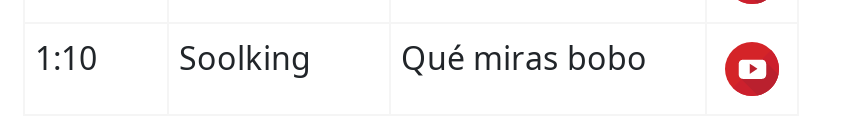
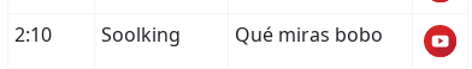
[35,36,311,80] 1:10 Soolking -> [14,21,181,48] 2:10 Soolking

